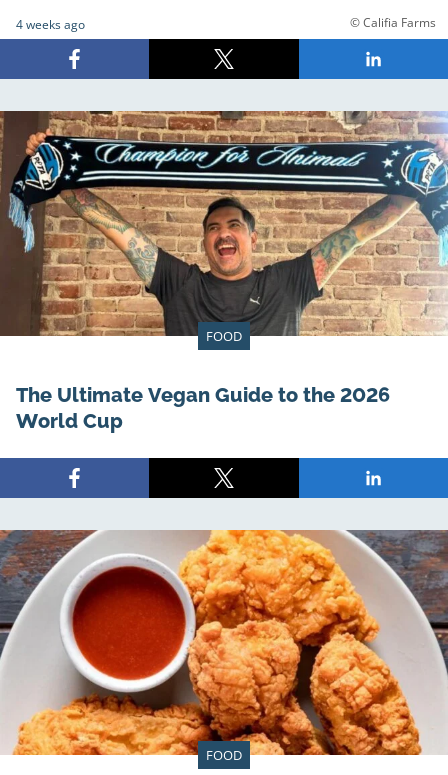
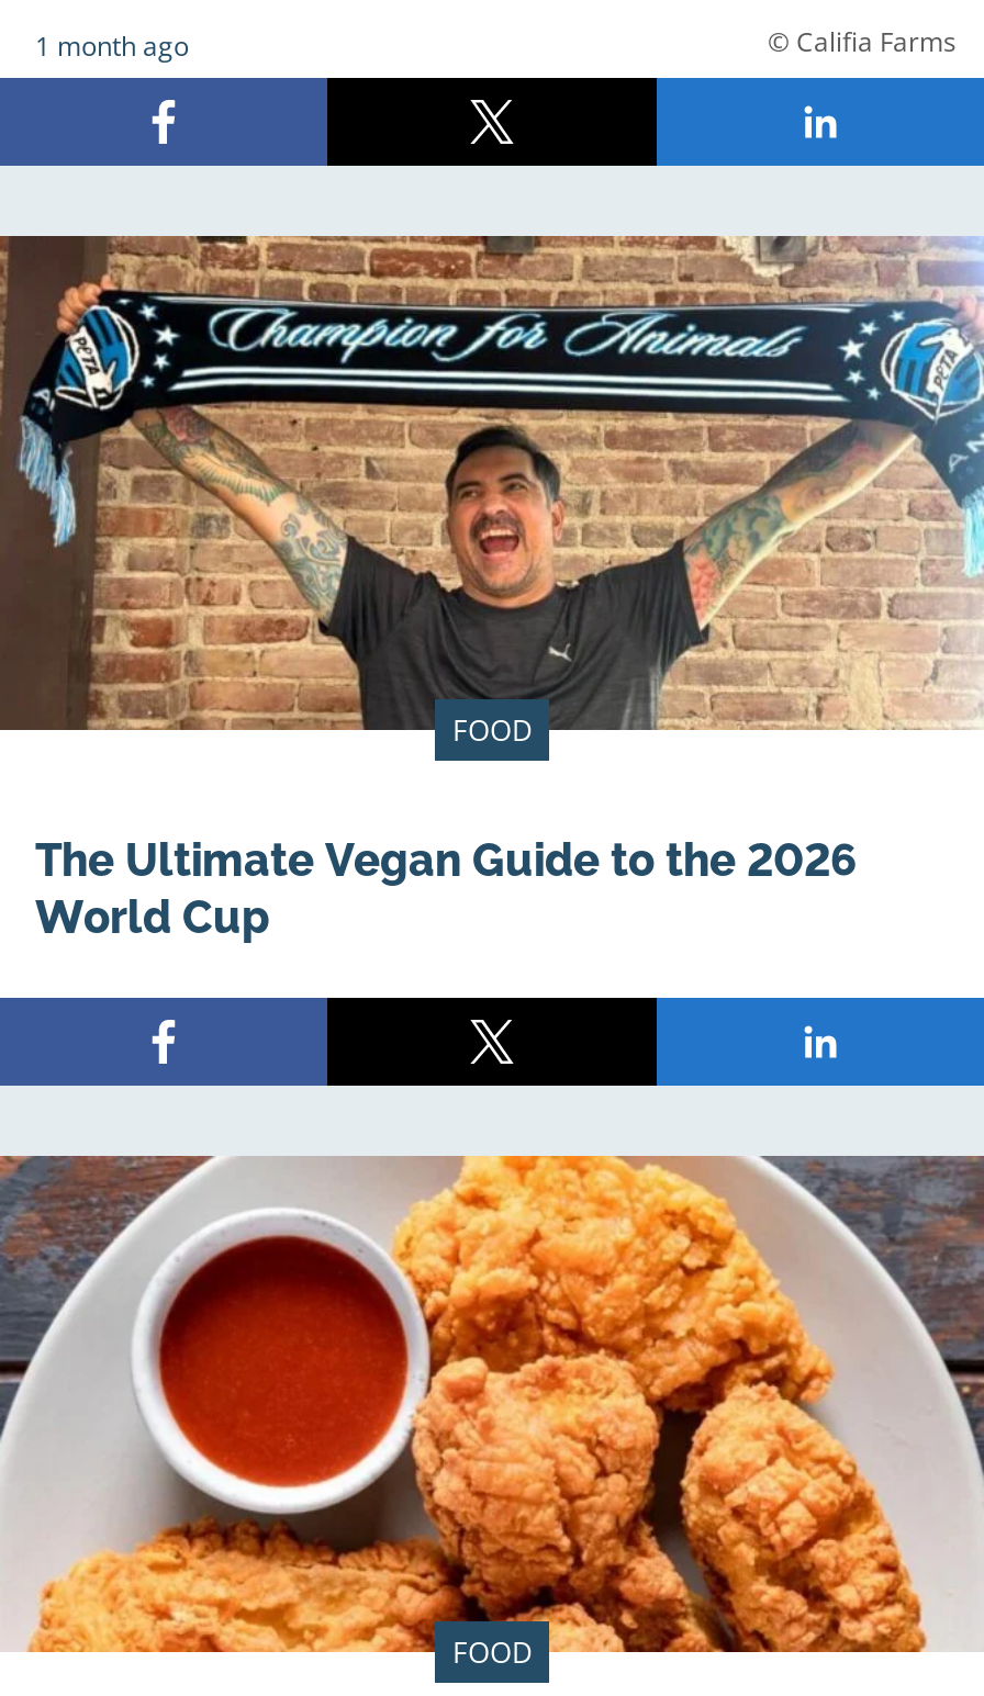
[16,15,85,32] 4 weeks ago -> [35,27,189,65] 1 month ago

